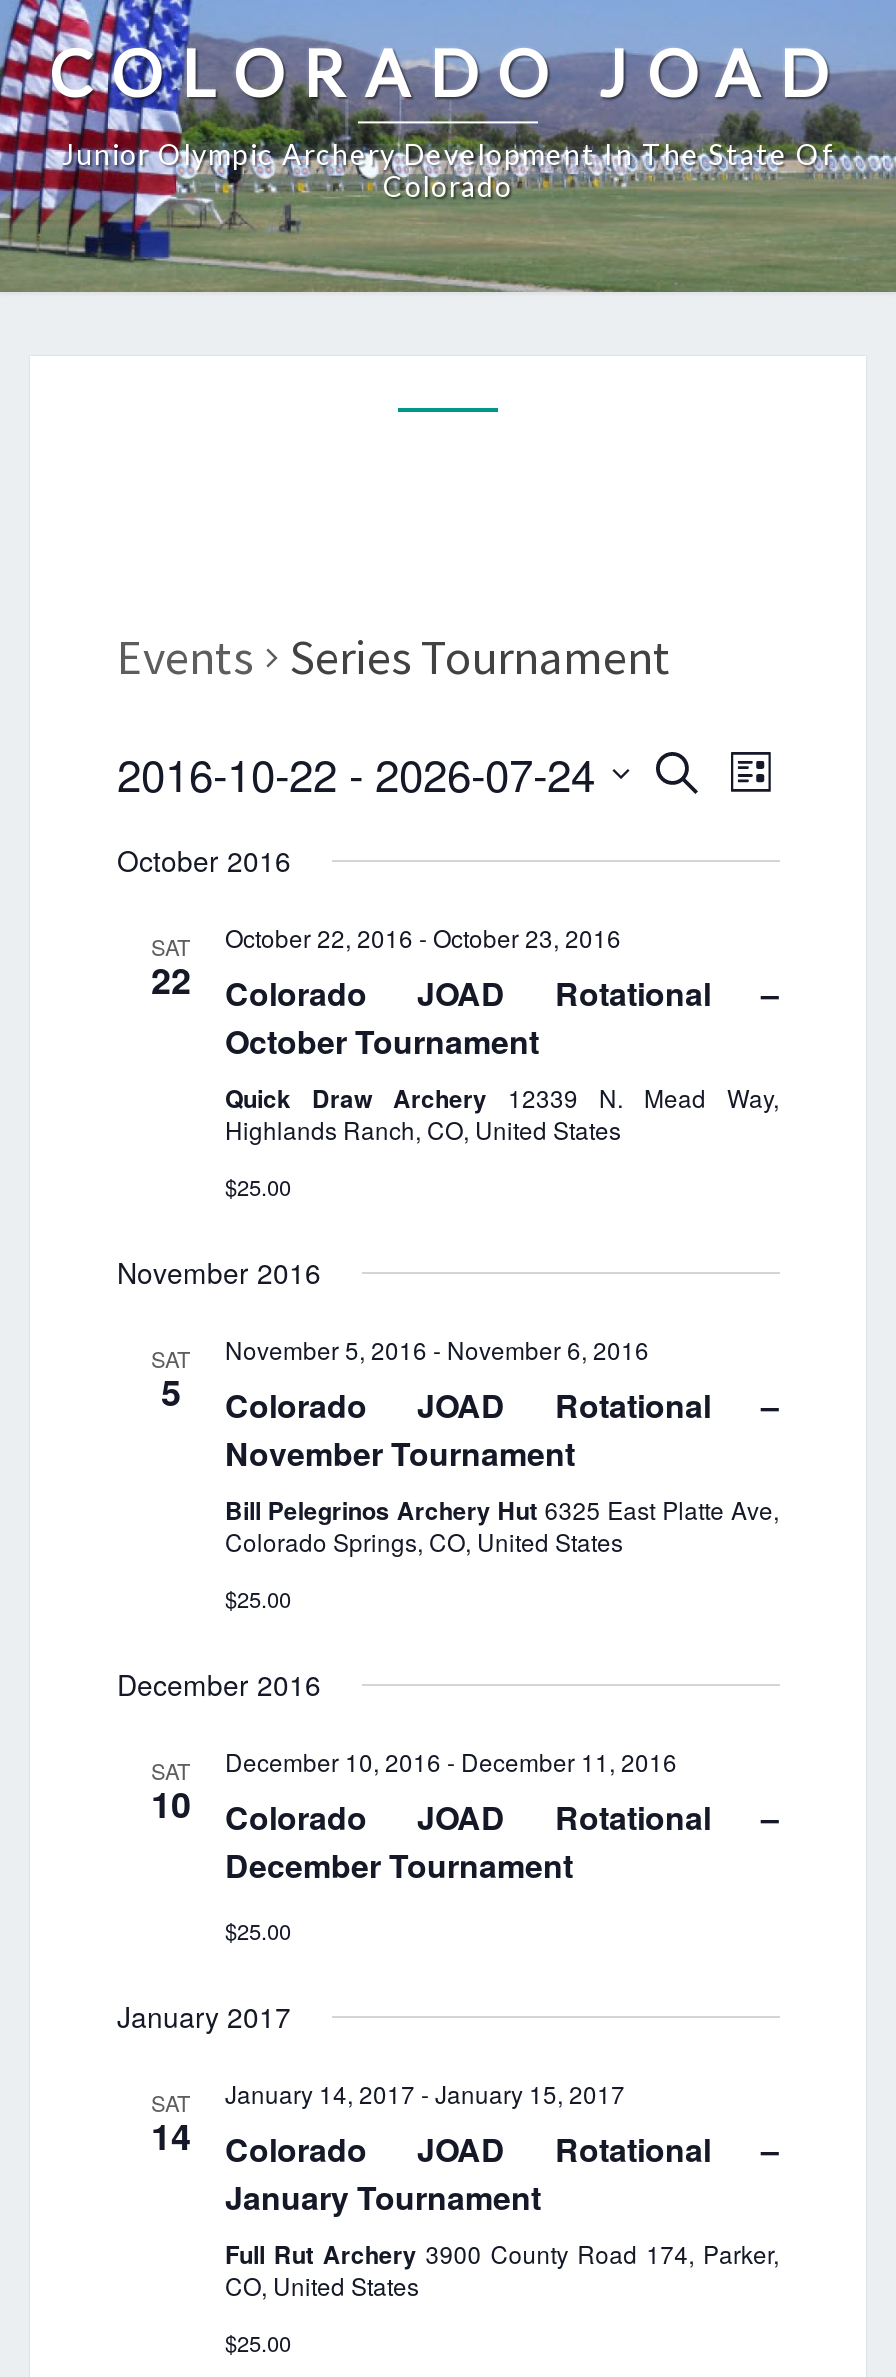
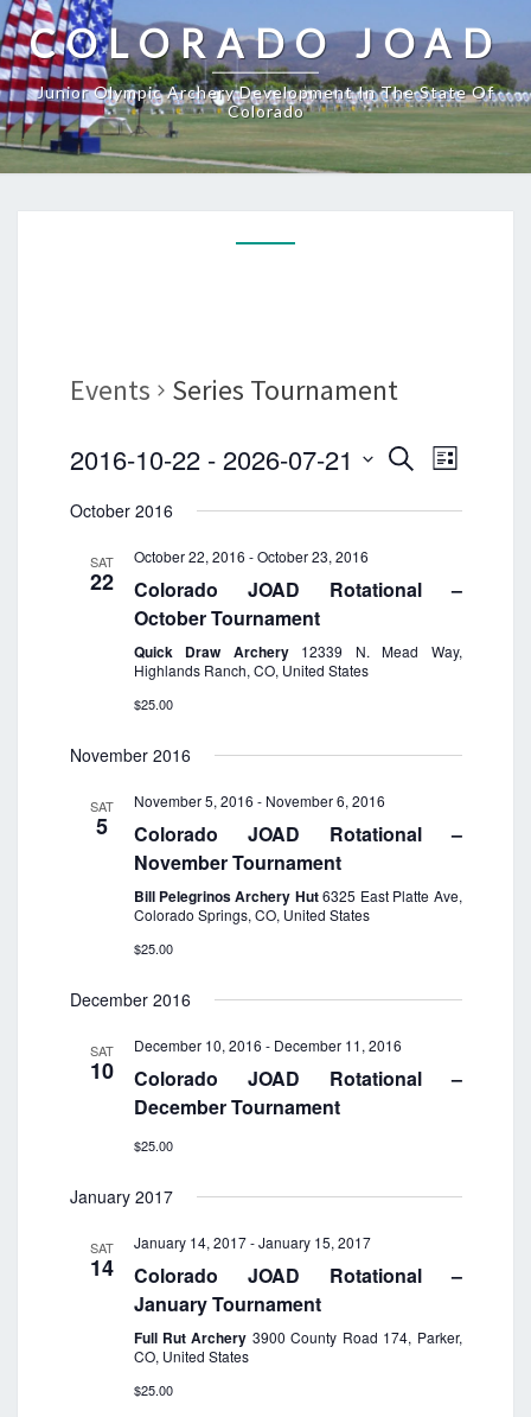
[117,742,595,804] 2016-10-22 - 2026-07-24 -> [69,440,353,477] 2016-10-22 - 2026-07-21

